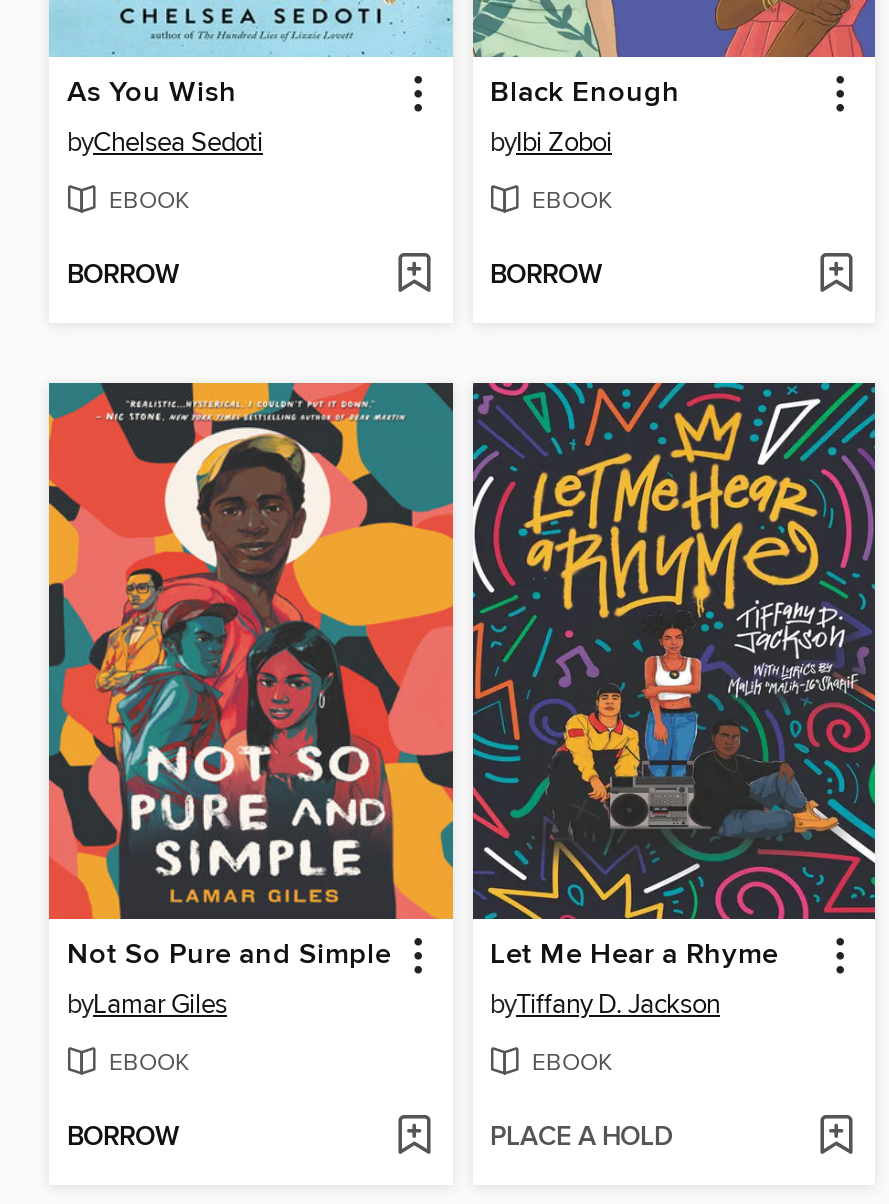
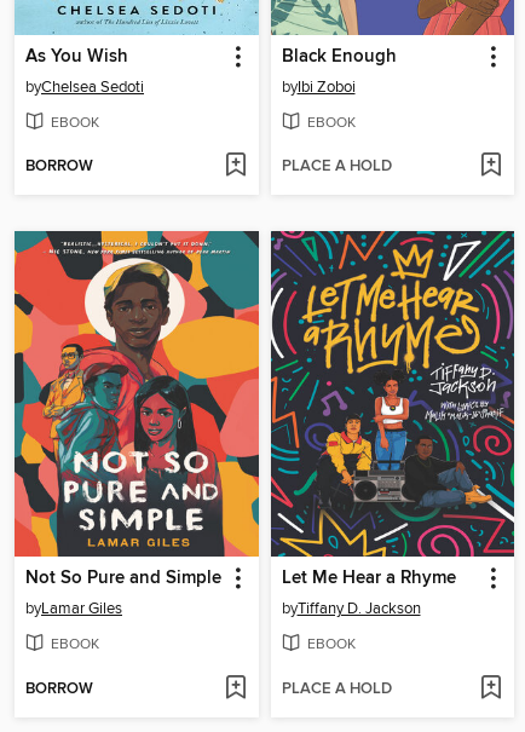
[490,259,602,293] BORROW -> [281,156,391,177] PLACE A HOLD

